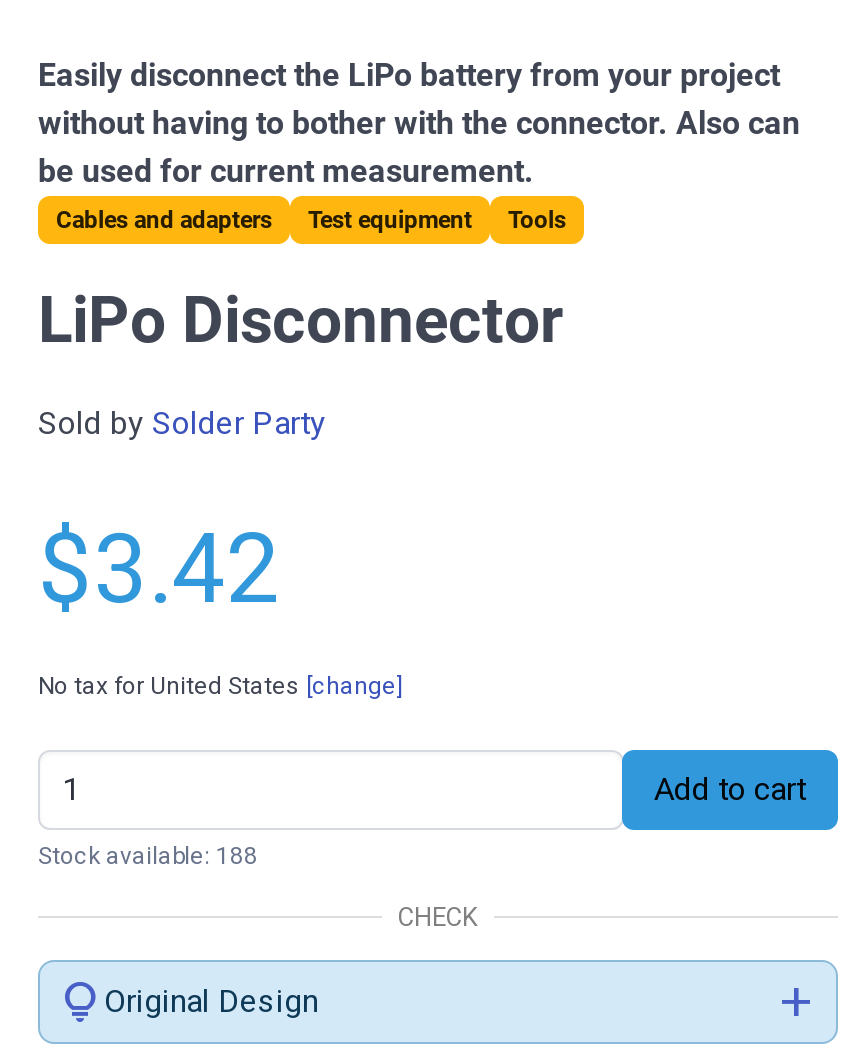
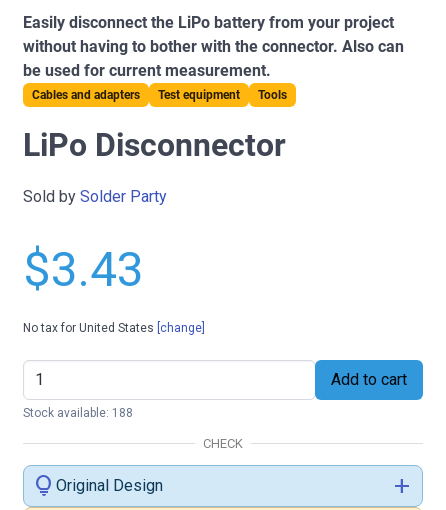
[38,511,280,625] $3.42 -> [23,241,144,298] $3.43

